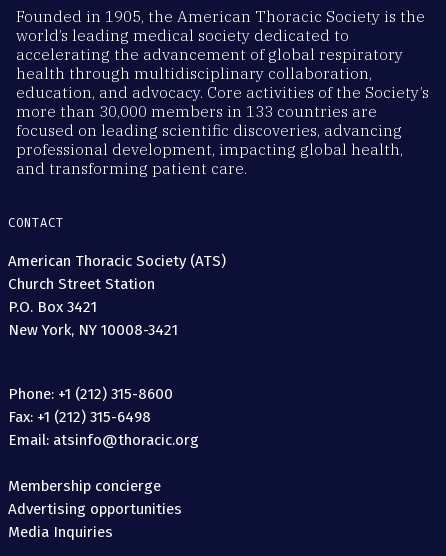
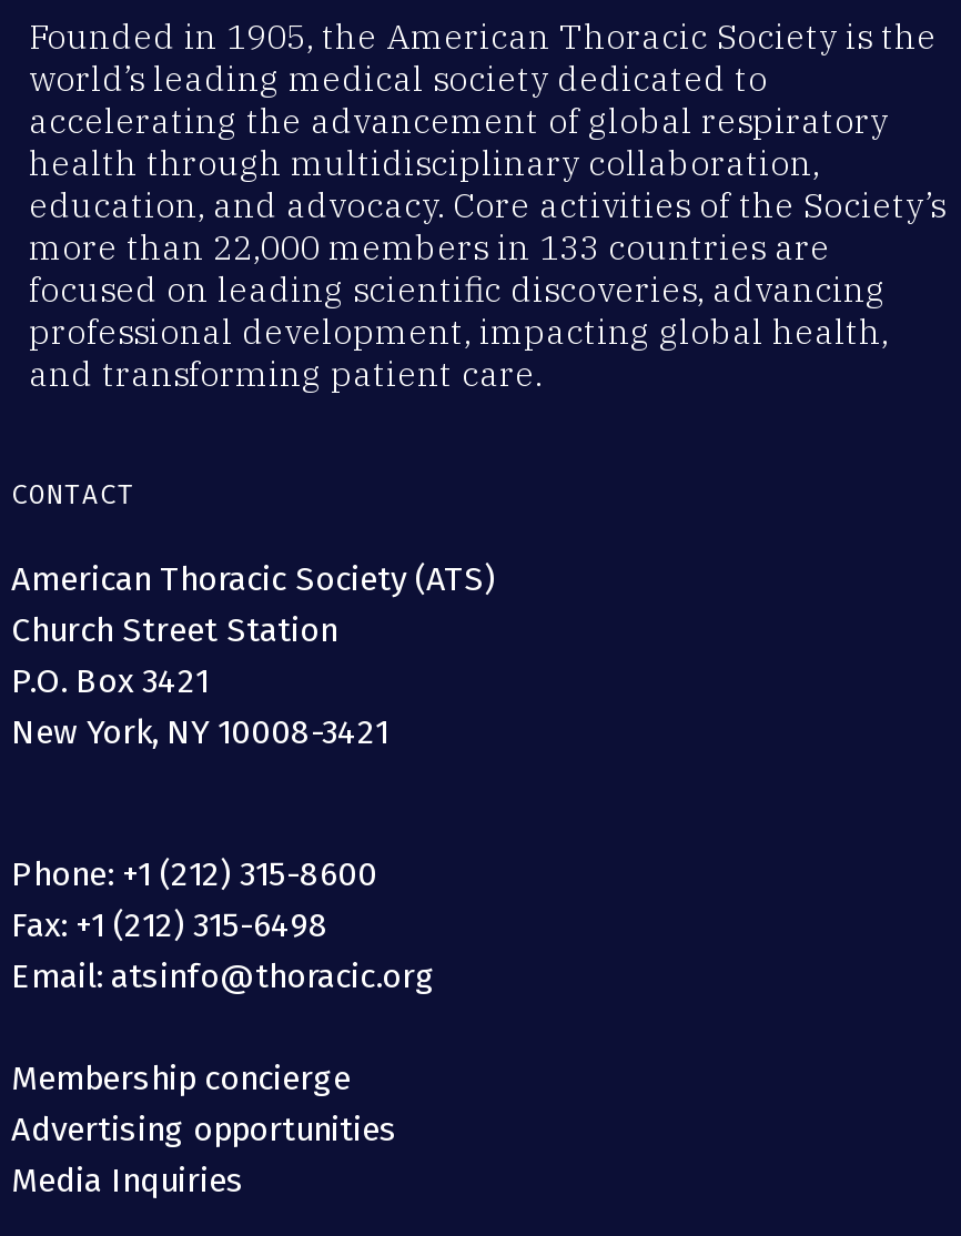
[16,101,377,121] more than 30,000 members in 133 countries are -> [29,224,830,269] more than 22,000 members in 133 countries are

